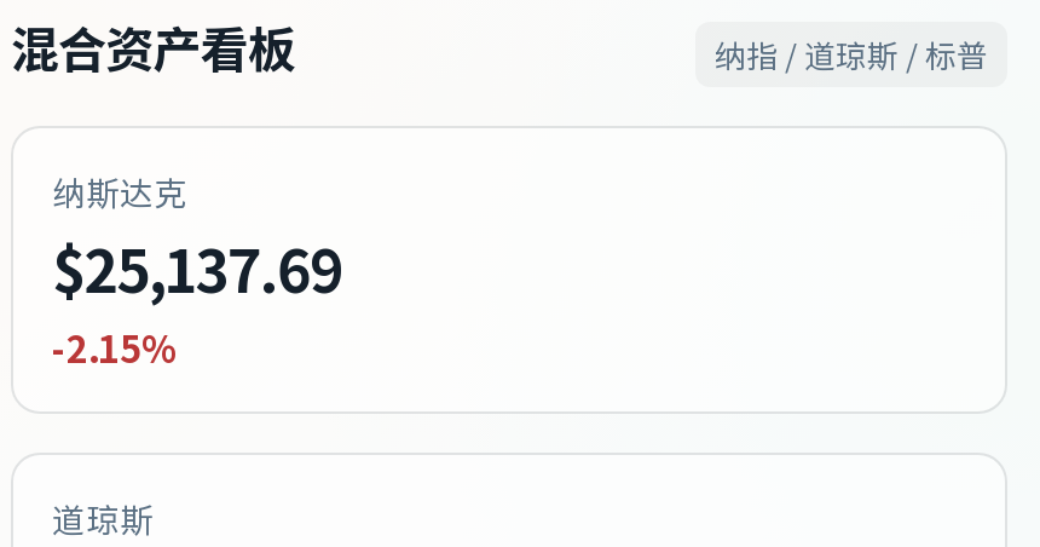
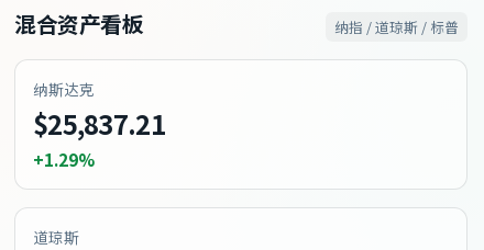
[52,225,342,310] $25,137.69 -> [33,104,165,143] $25,837.21
[52,319,178,373] -2.15% -> [33,147,95,171] +1.29%

